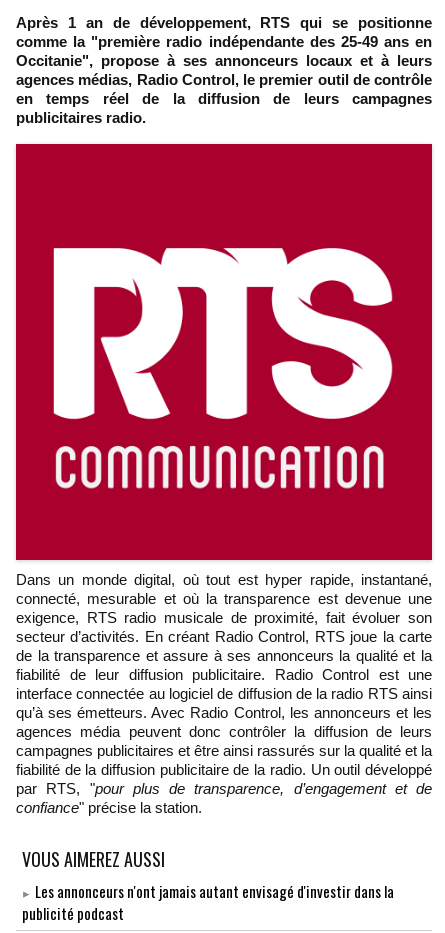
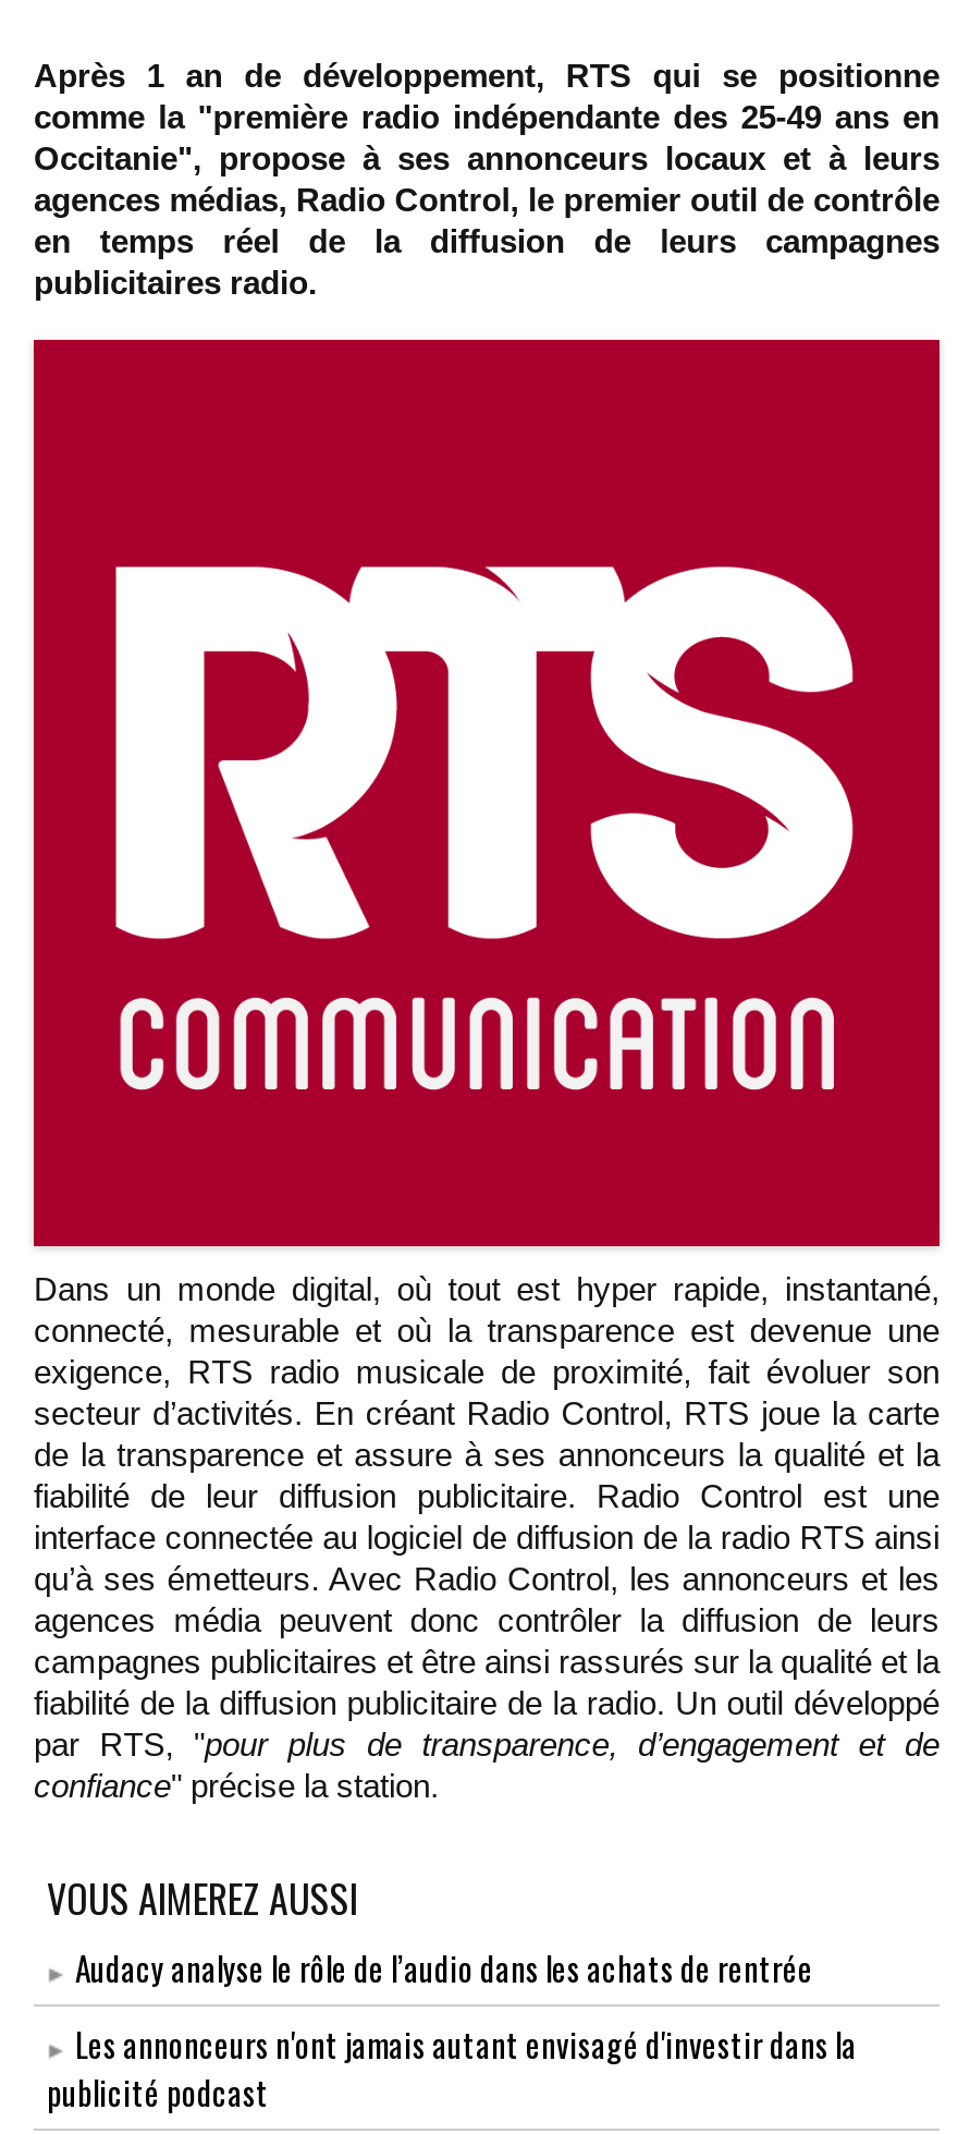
none -> [75,1944,813,1992] Audacy analyse le rôle de l’audio dans les achats de rentrée

